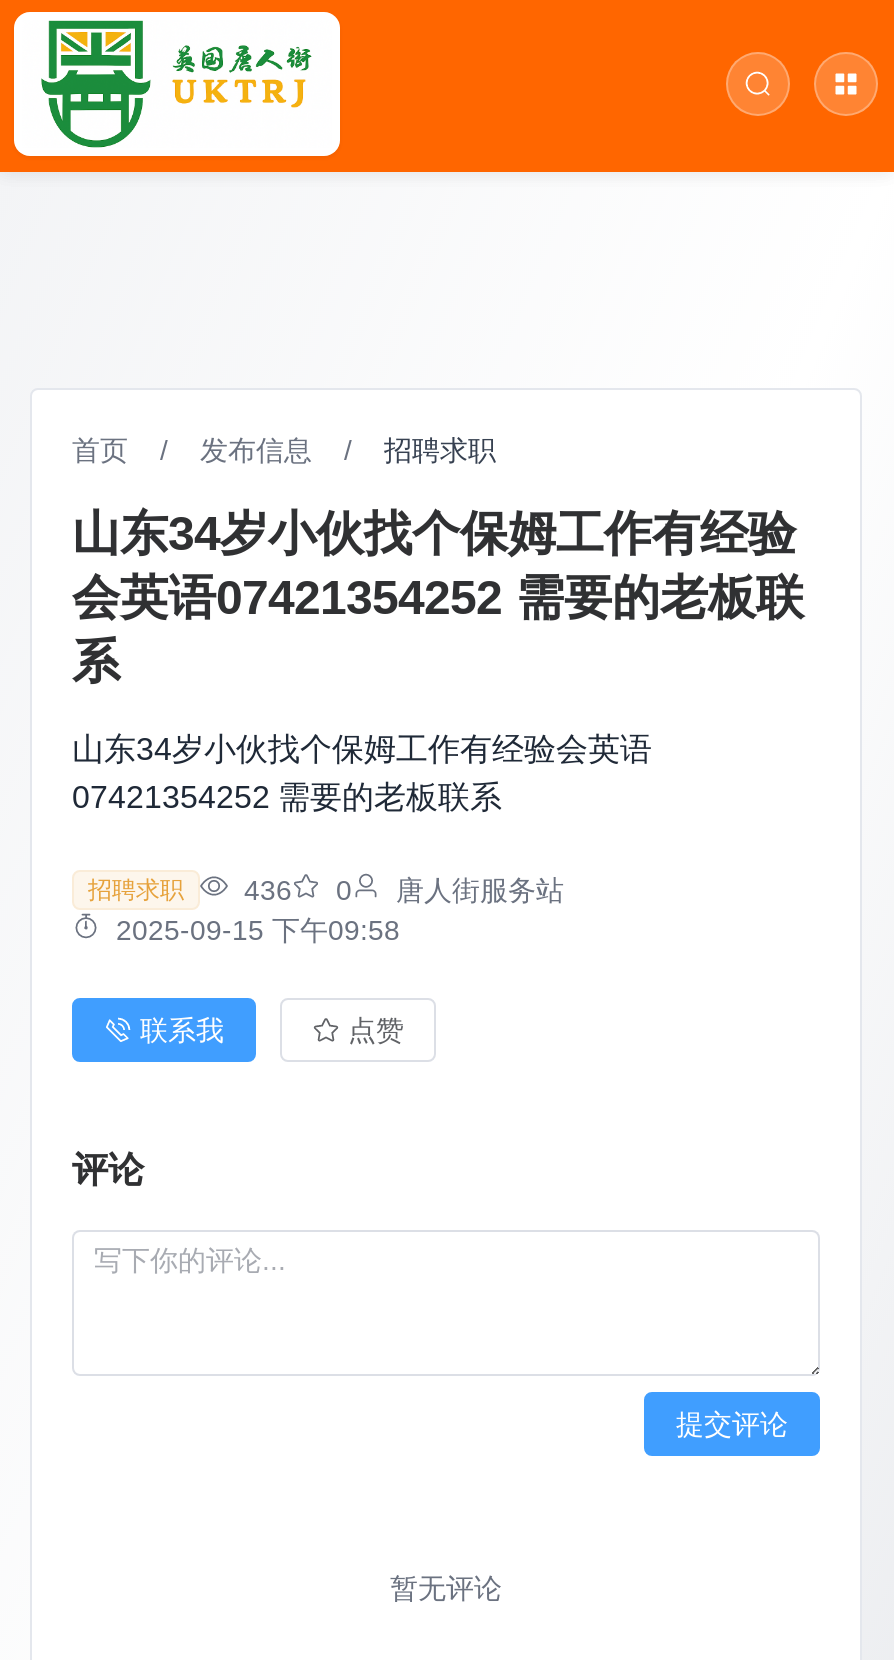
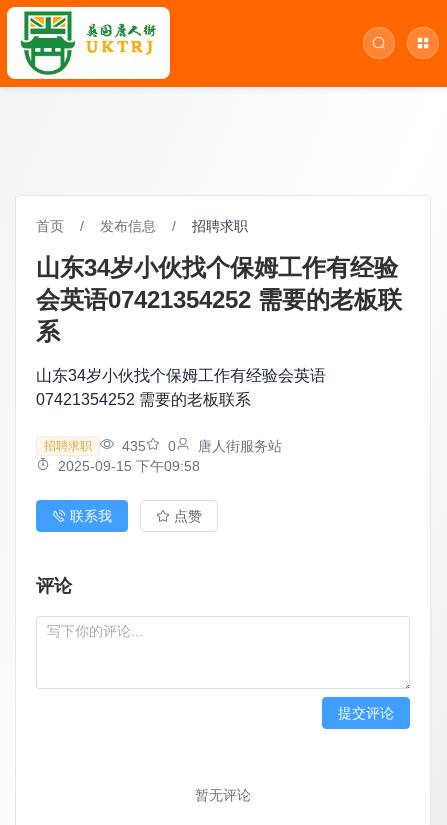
[88,874,564,906] 招聘求职 436 0 唐人街服务站 -> [44,438,282,454] 招聘求职 435 0 唐人街服务站

